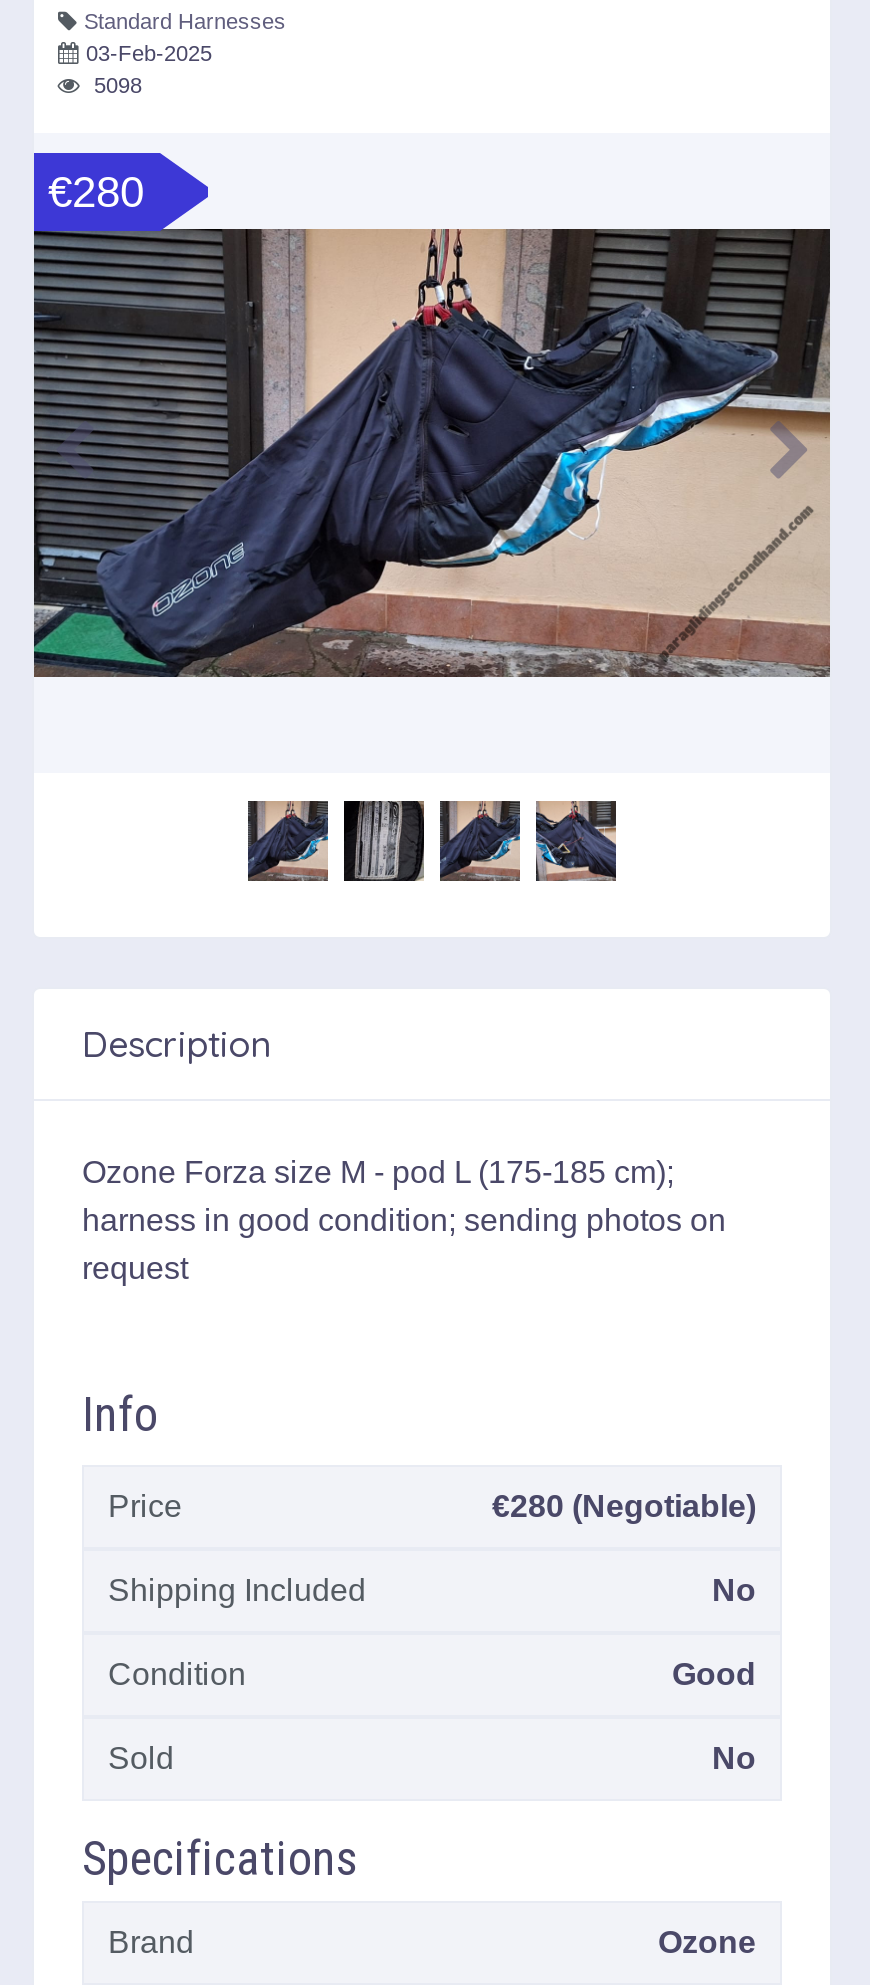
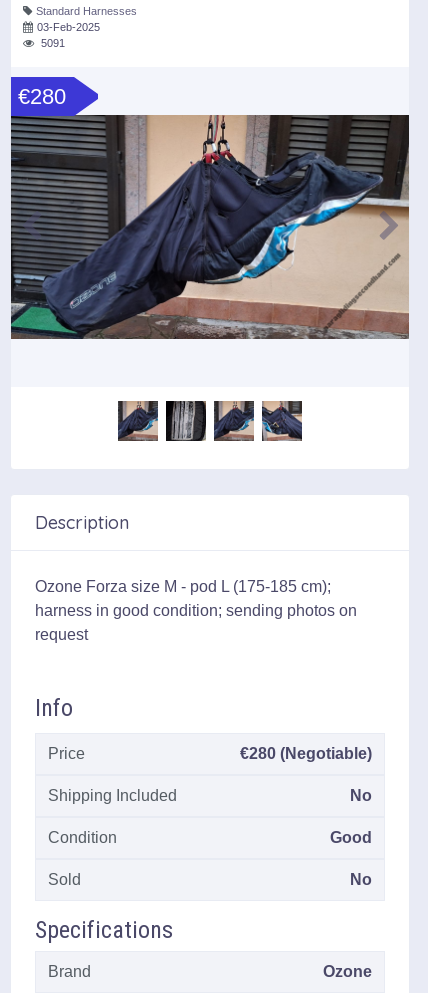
[88,73,142,97] 5098 -> [38,37,65,49] 5091

